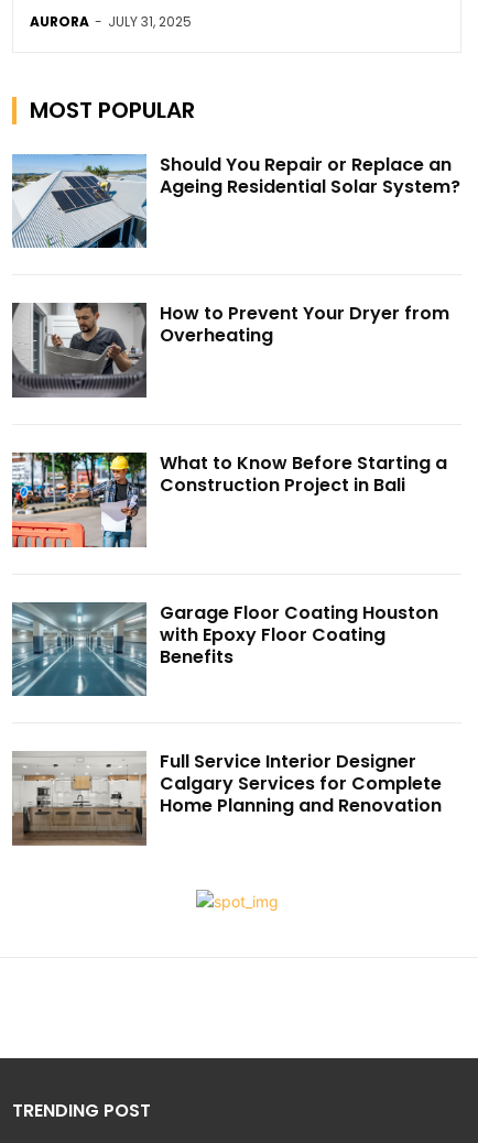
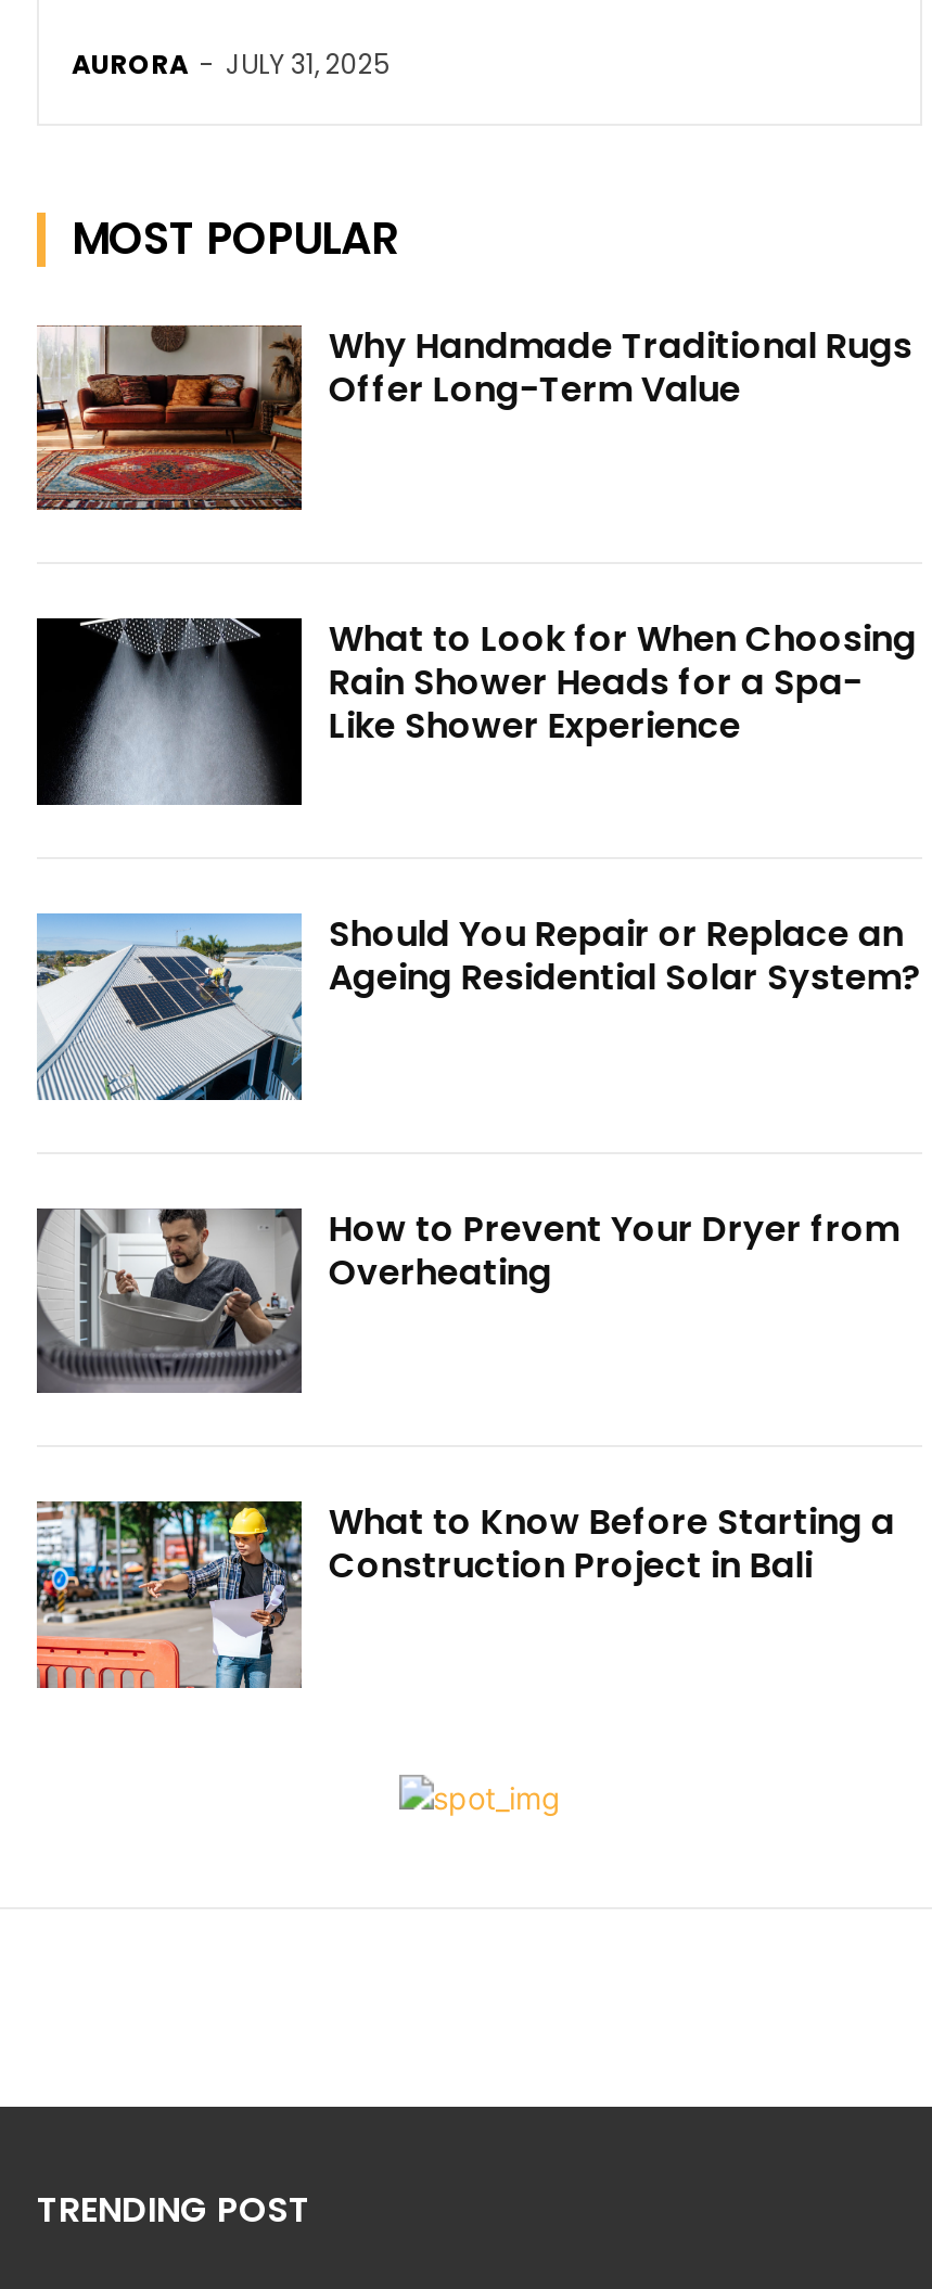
none -> [35,320,912,512] [image] | Why Handmade Traditional Rugs | Offer Long-Term Value
none -> [35,615,917,803] [image] | What to Look for When Choosing | Rain Shower Heads for a Spa- | Like Shower Experience
moved [10,152,461,498] -> [33,909,921,1591]: [image] | Should You Repair or Replace an | Ageing Residential Solar System? | How to Prevent Your Dryer from | Overheating | What to Know Before Starting a | Construction Project in Bali
moved [10,450,149,549] -> [33,1497,306,1692]: [image]
[11,600,439,697] [image] | Garage Floor Coating Houston | with Epoxy Floor Coating | Benefits -> none
[11,749,442,847] [image] | Full Service Interior Designer | Calgary Services for Complete | Home Planning and Renovation -> none

